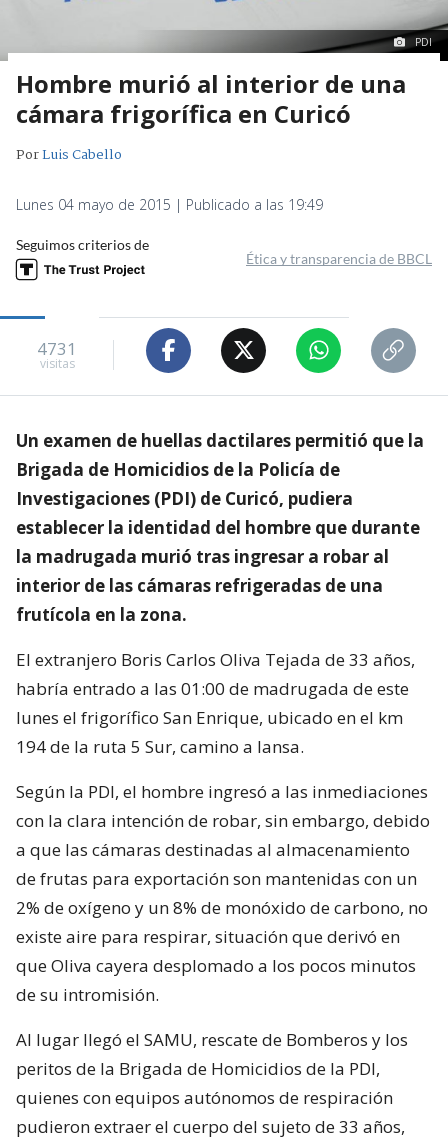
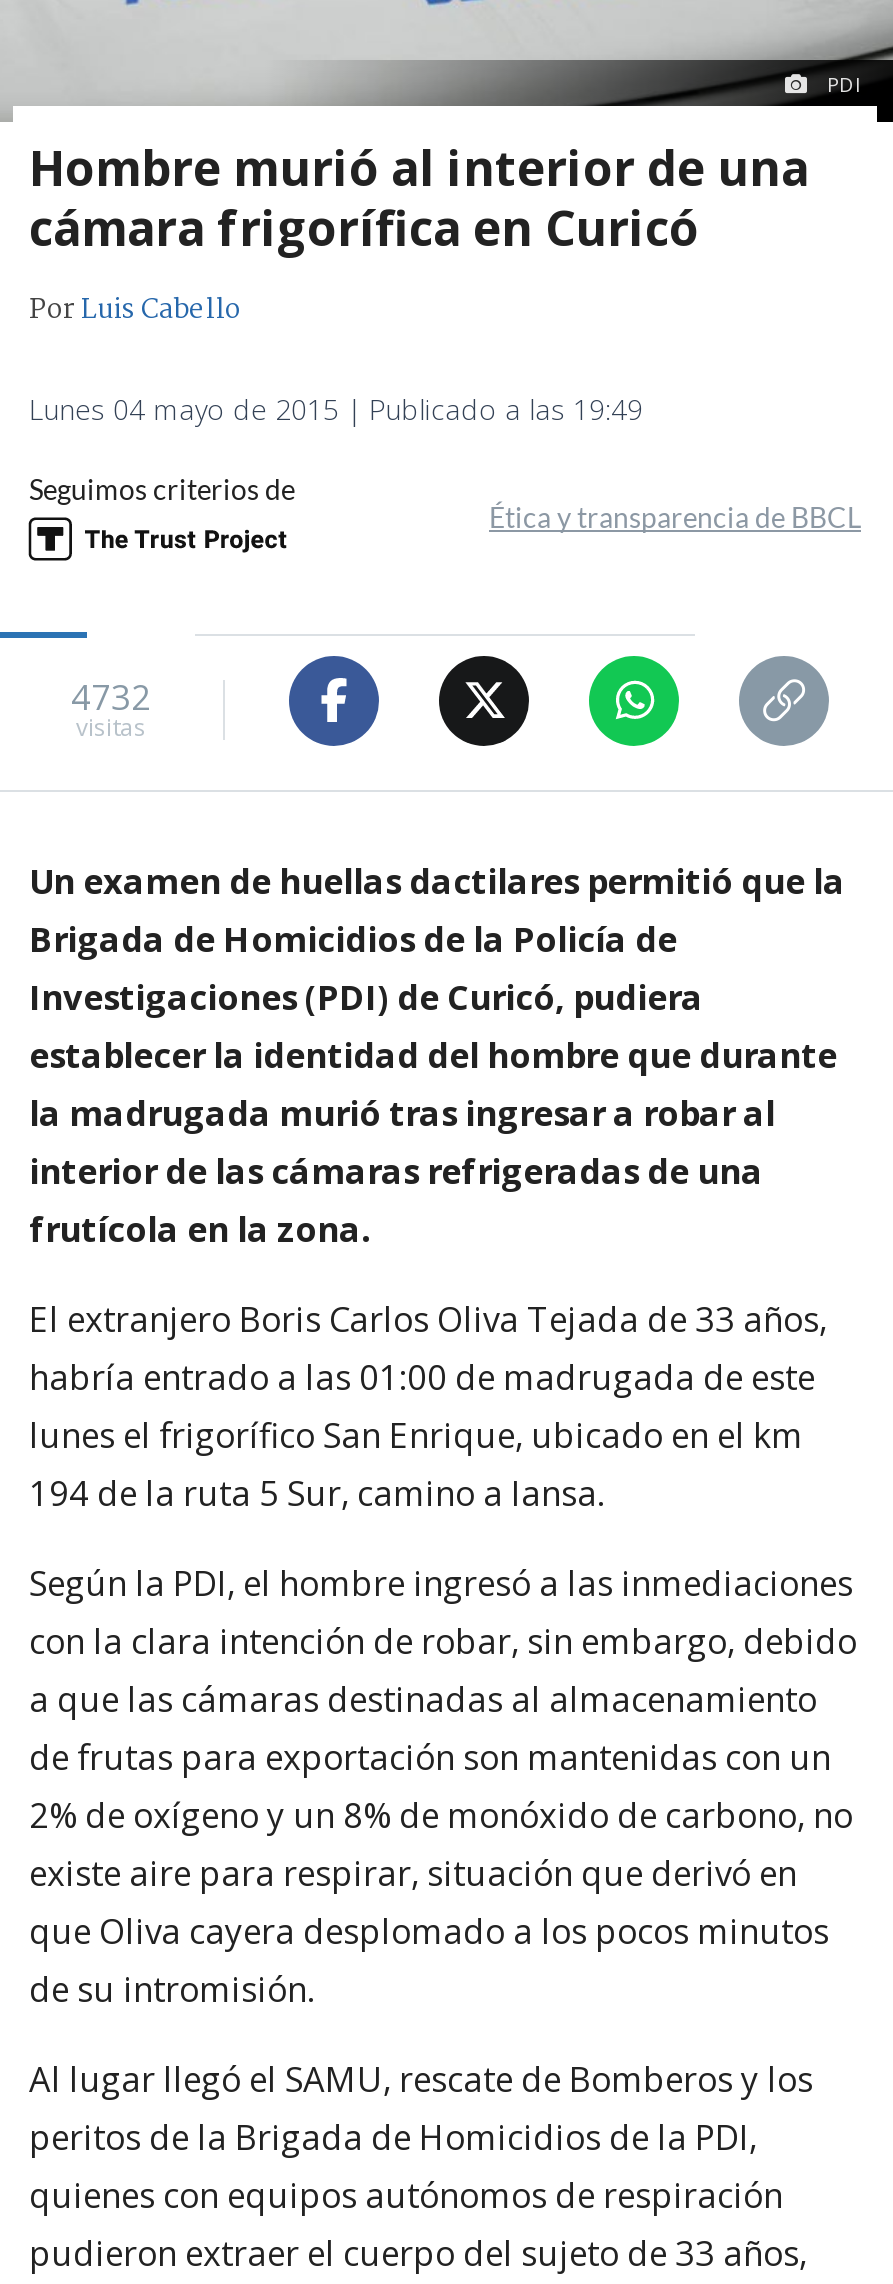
[37,337,77,360] 4731 -> [71,675,151,721] 4732

